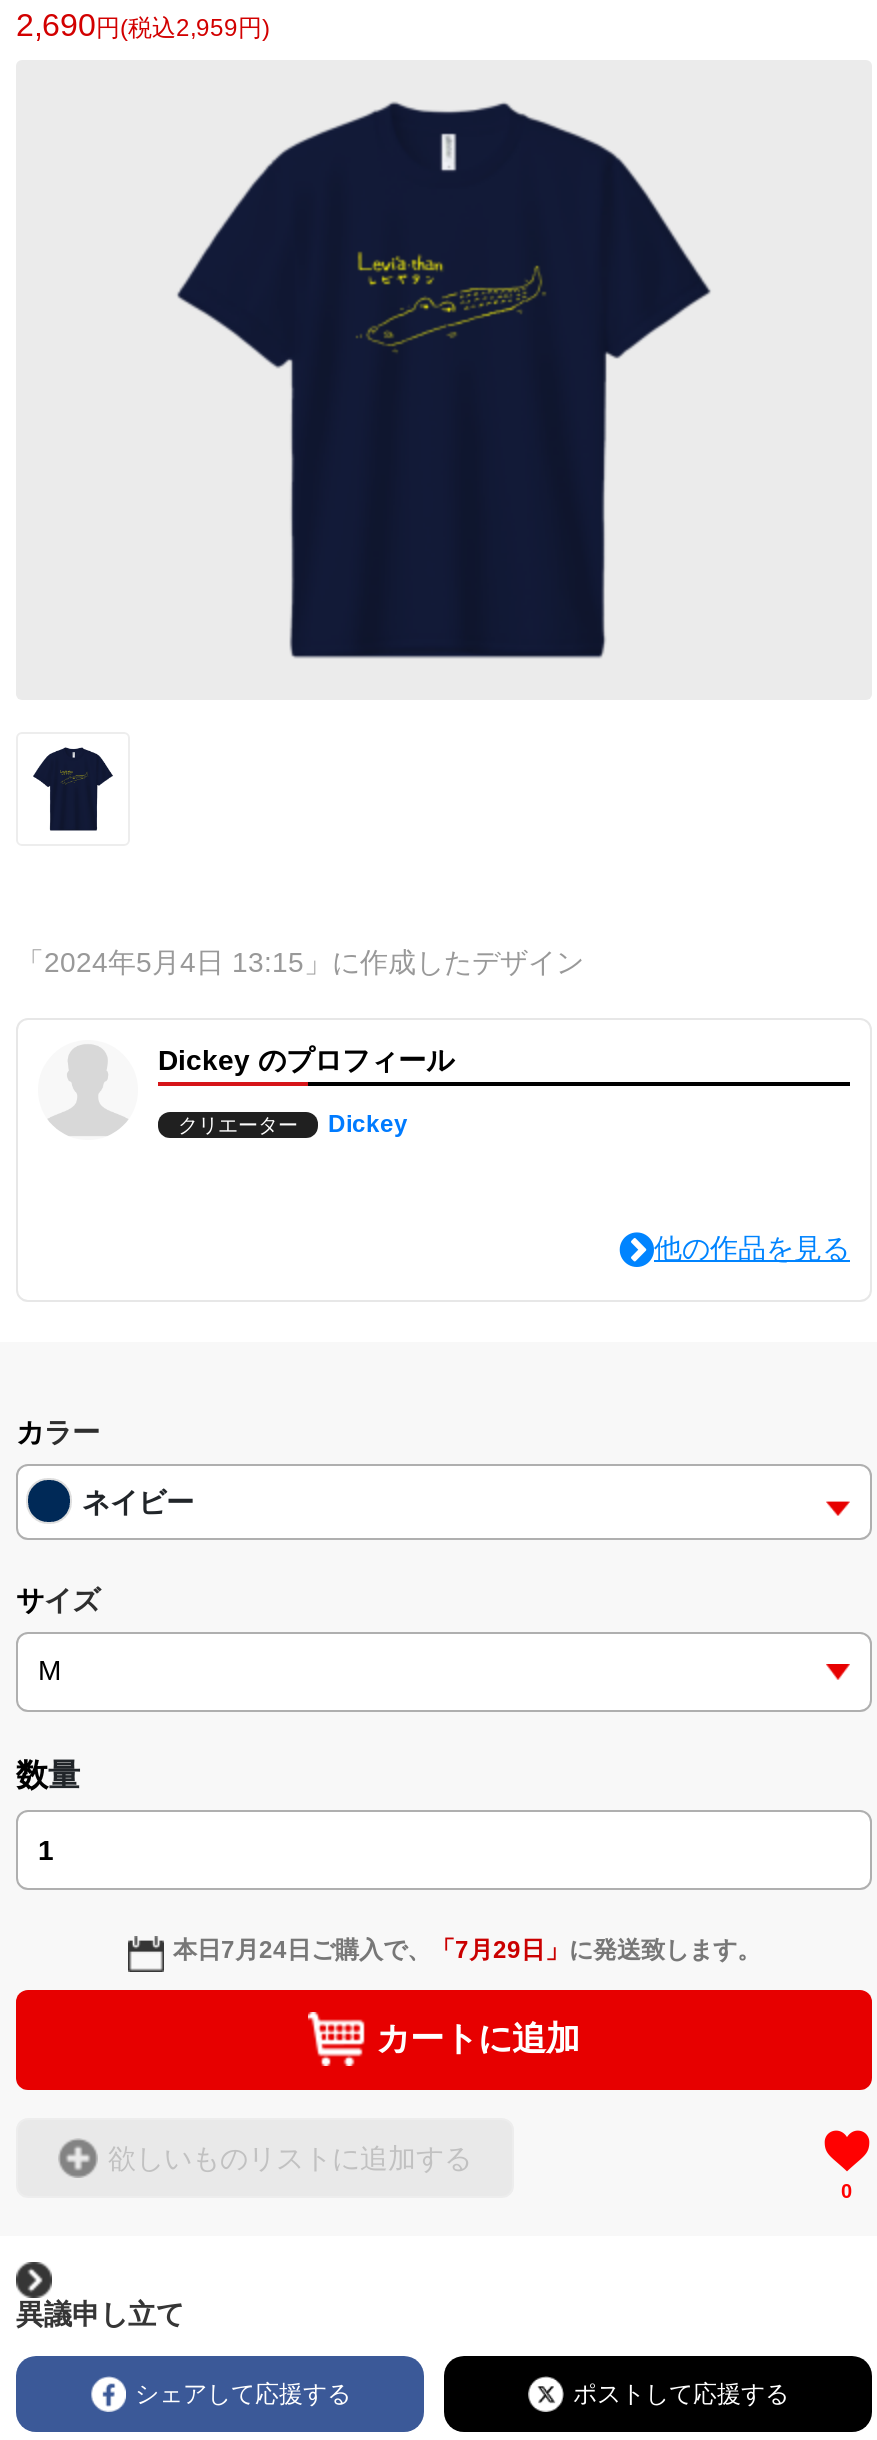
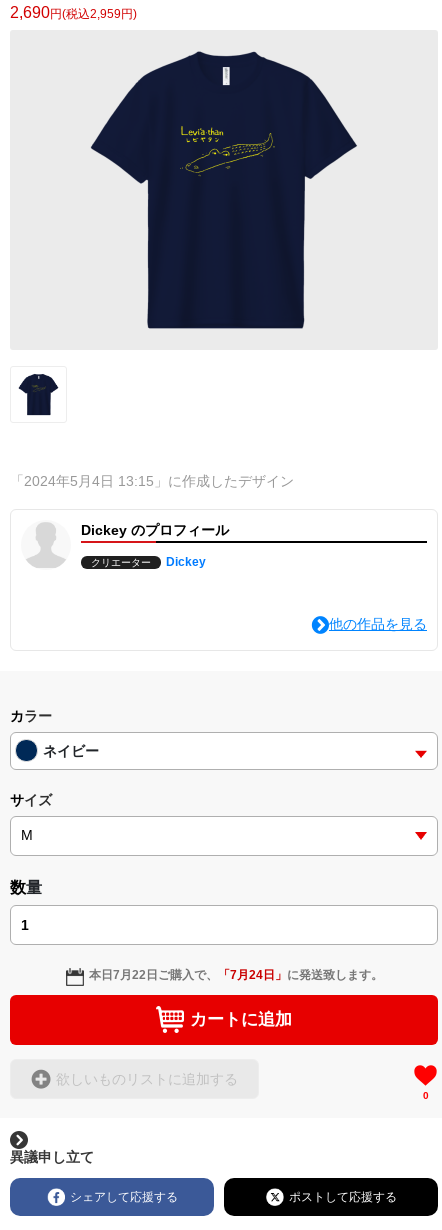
[173,1935,761,1963] 本日7月24日ご購入で、「7月29日」に発送致します。 -> [88,968,382,982] 本日7月22日ご購入で、「7月24日」に発送致します。

